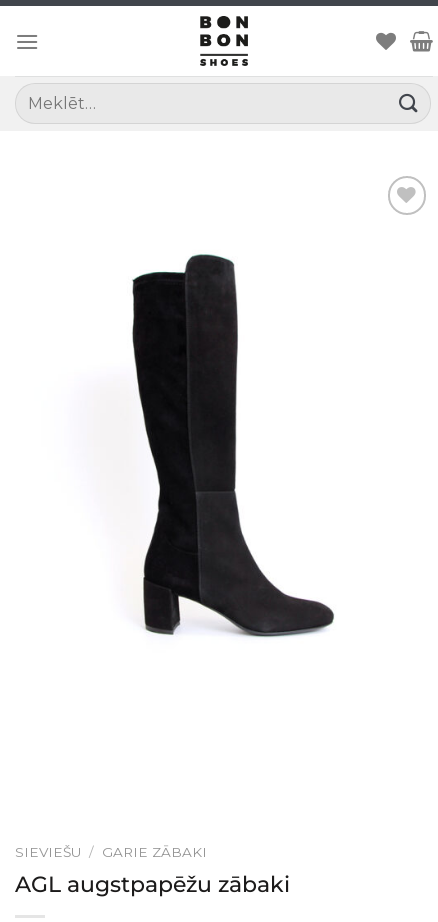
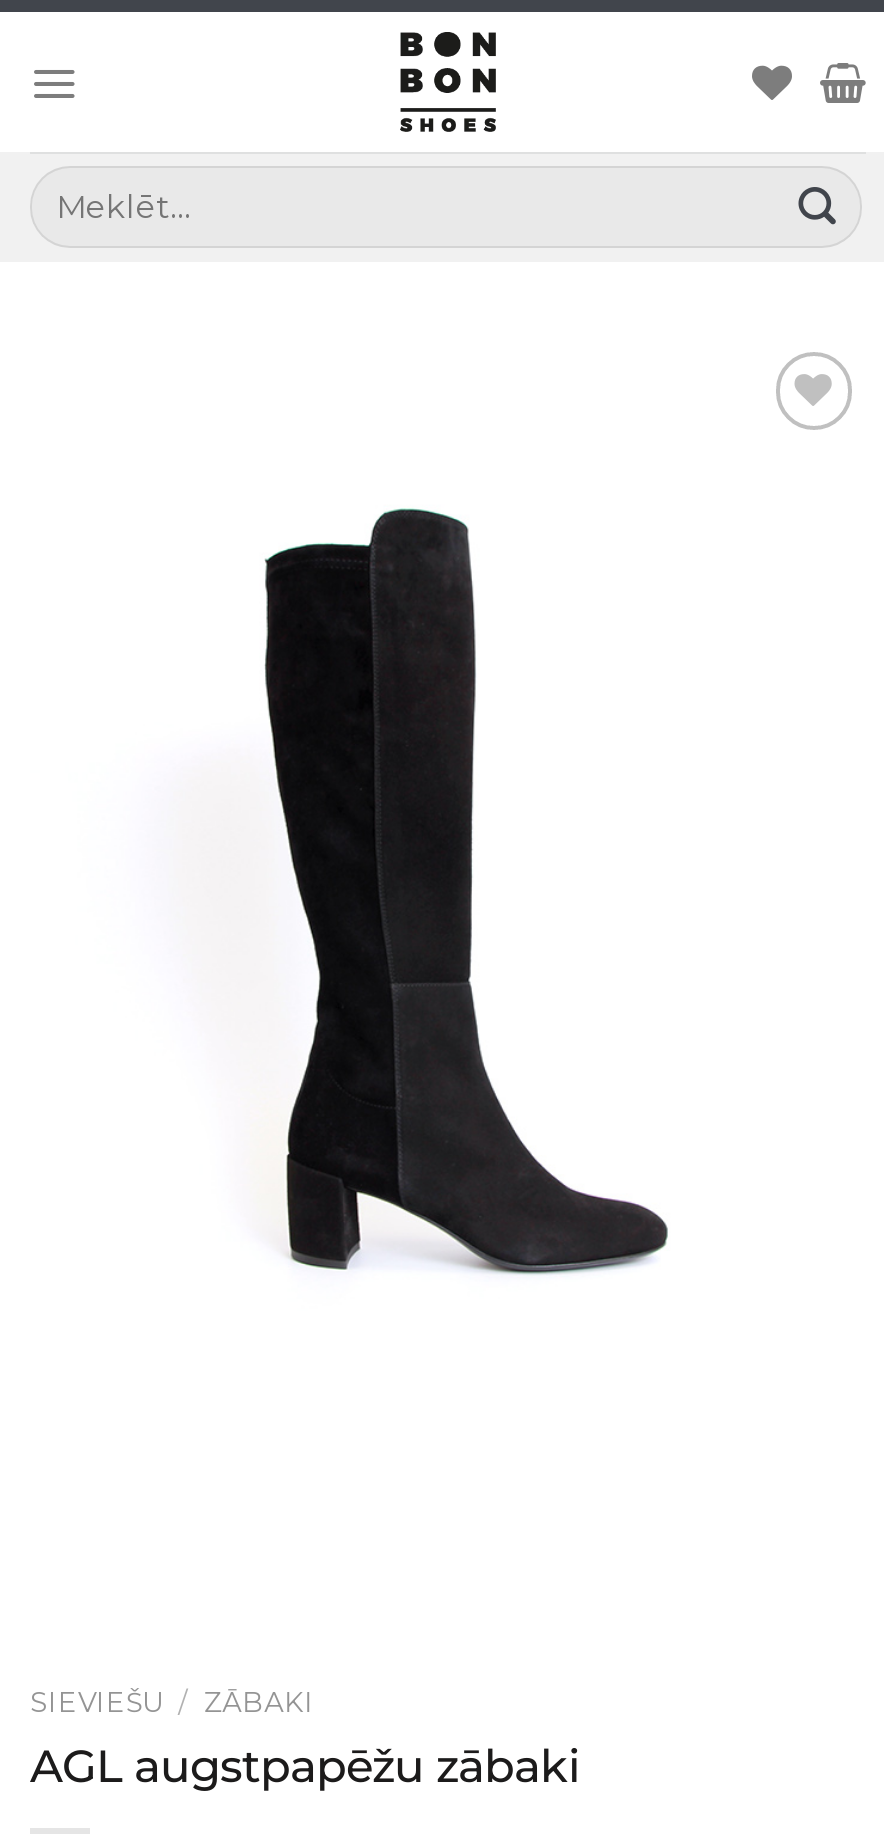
[15,844,207,860] SIEVIEŠU / GARIE ZĀBAKI -> [30,1687,314,1719] SIEVIEŠU / ZĀBAKI

